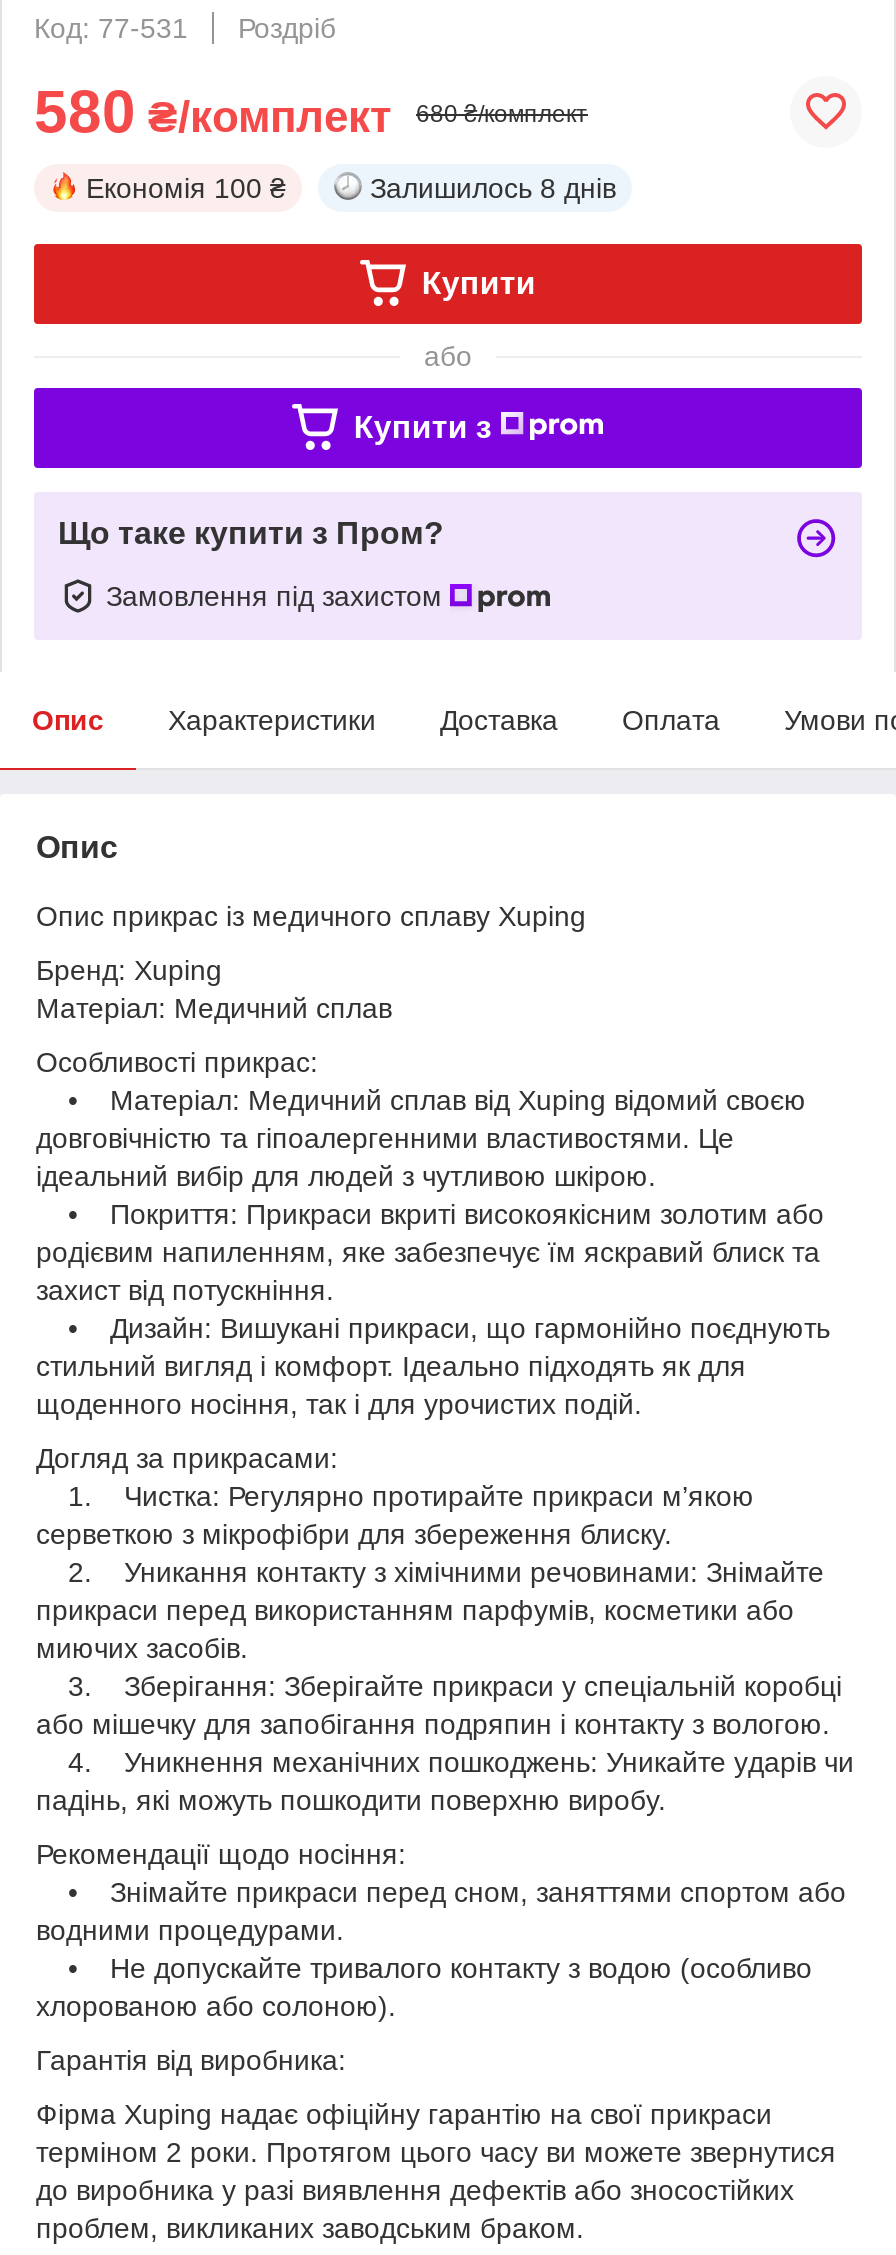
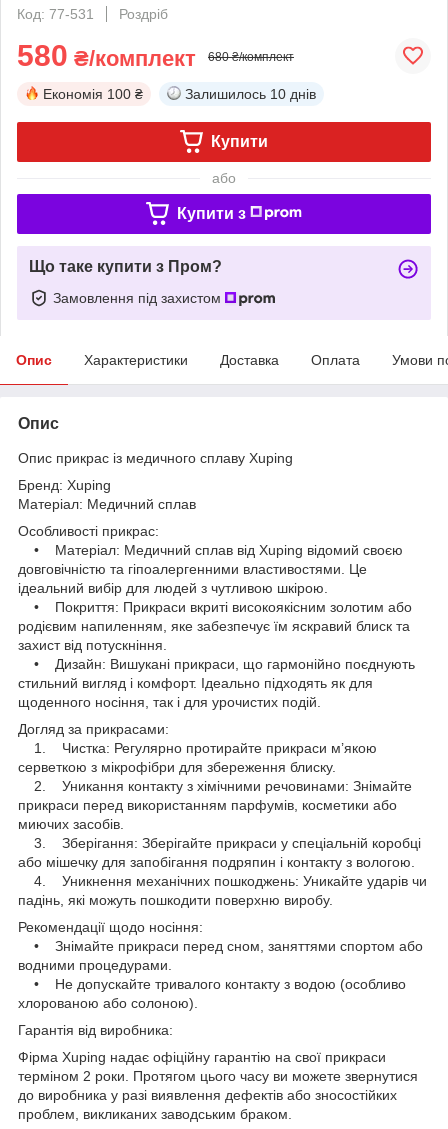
[370,172,616,204] Залишилось 8 днів -> [185,86,316,102] Залишилось 10 днів

